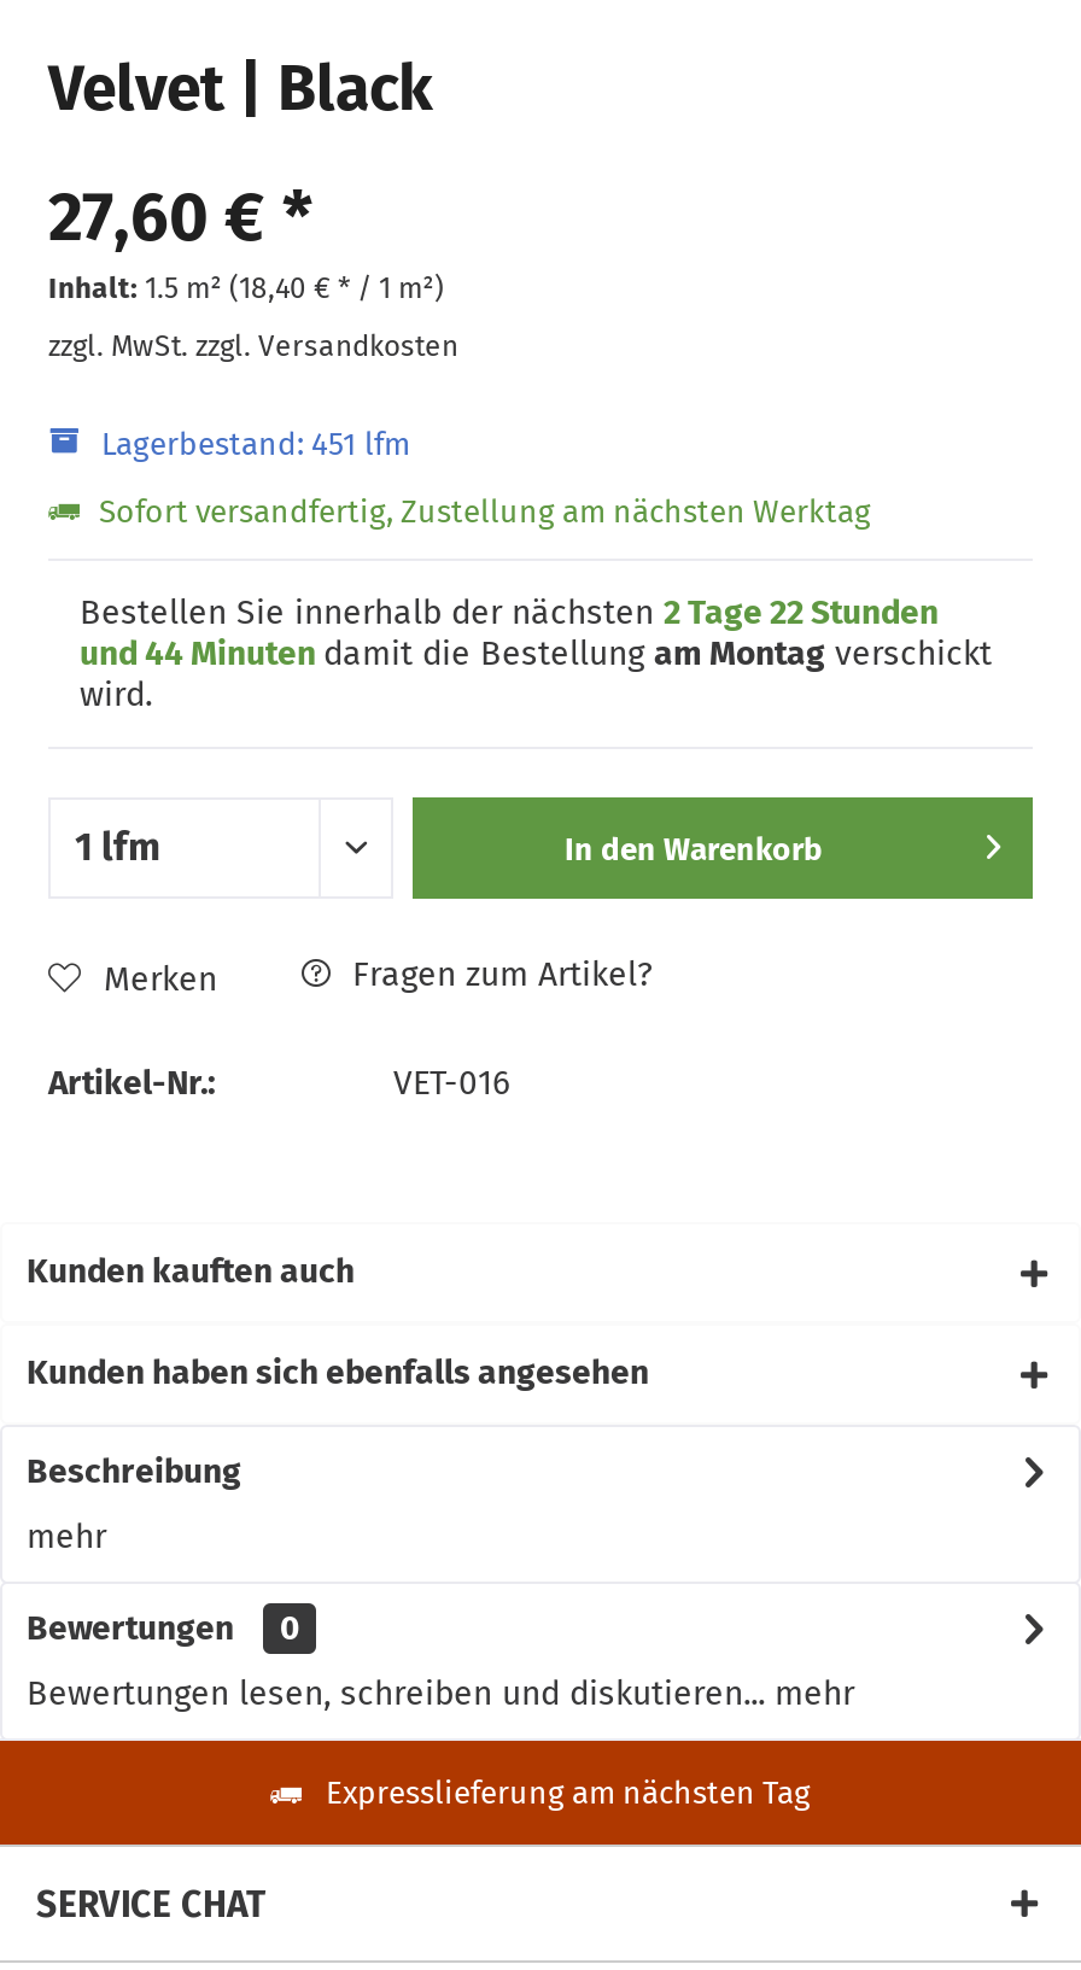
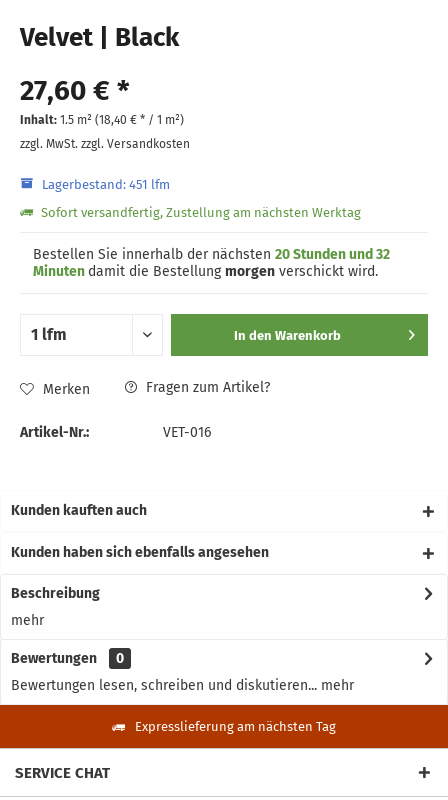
[80,592,992,715] Bestellen Sie innerhalb der nächsten 2 Tage 22 Stunden | und 44 Minuten damit die Bestellung am Montag verschickt | wird. -> [33,246,390,280] Bestellen Sie innerhalb der nächsten 20 Stunden und 32 | Minuten damit die Bestellung morgen verschickt wird.

